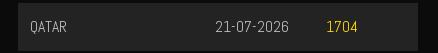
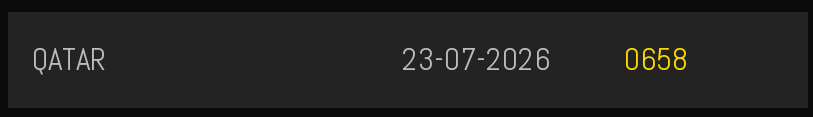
[215,16,289,36] 21-07-2026 -> [402,39,550,79] 23-07-2026
[326,17,358,37] 1704 -> [624,40,688,80] 0658

